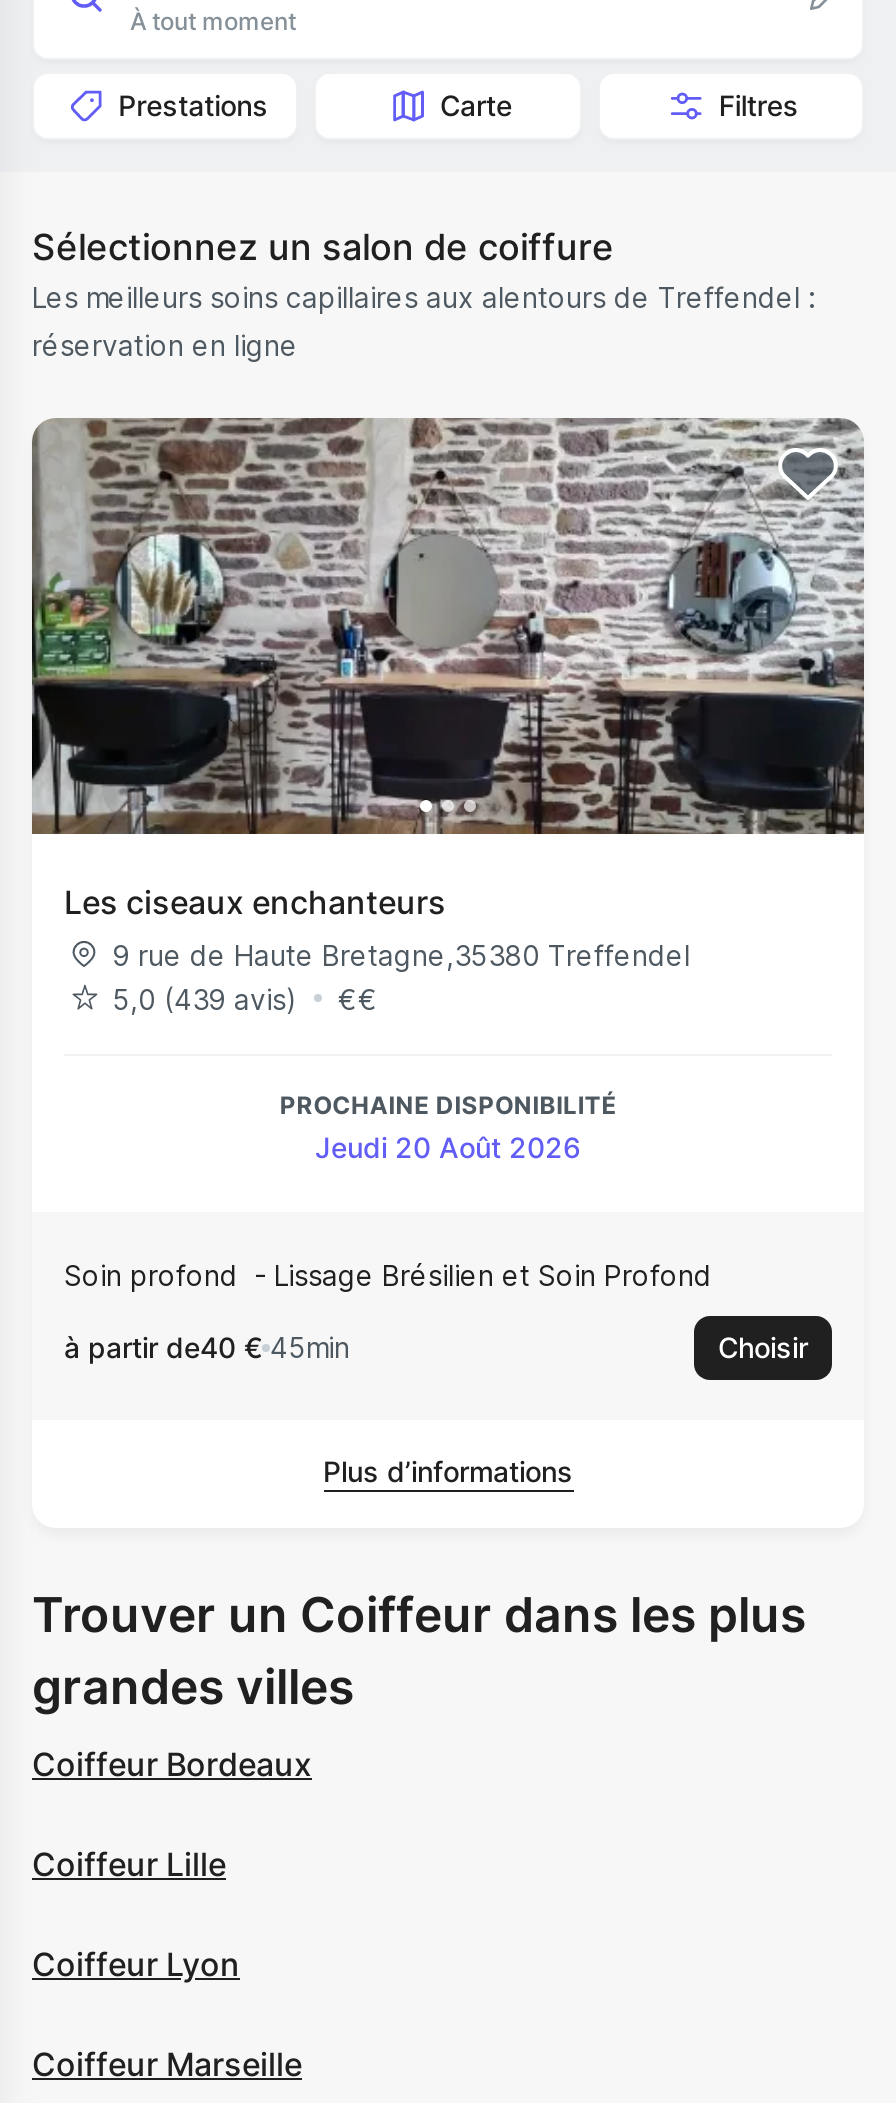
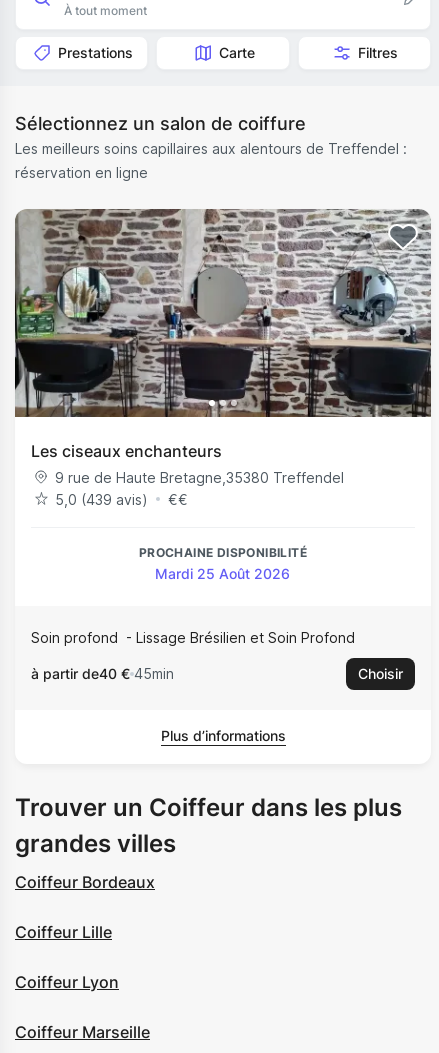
[315,1130,581,1164] Jeudi 20 Août 2026 -> [155,565,290,582] Mardi 25 Août 2026

